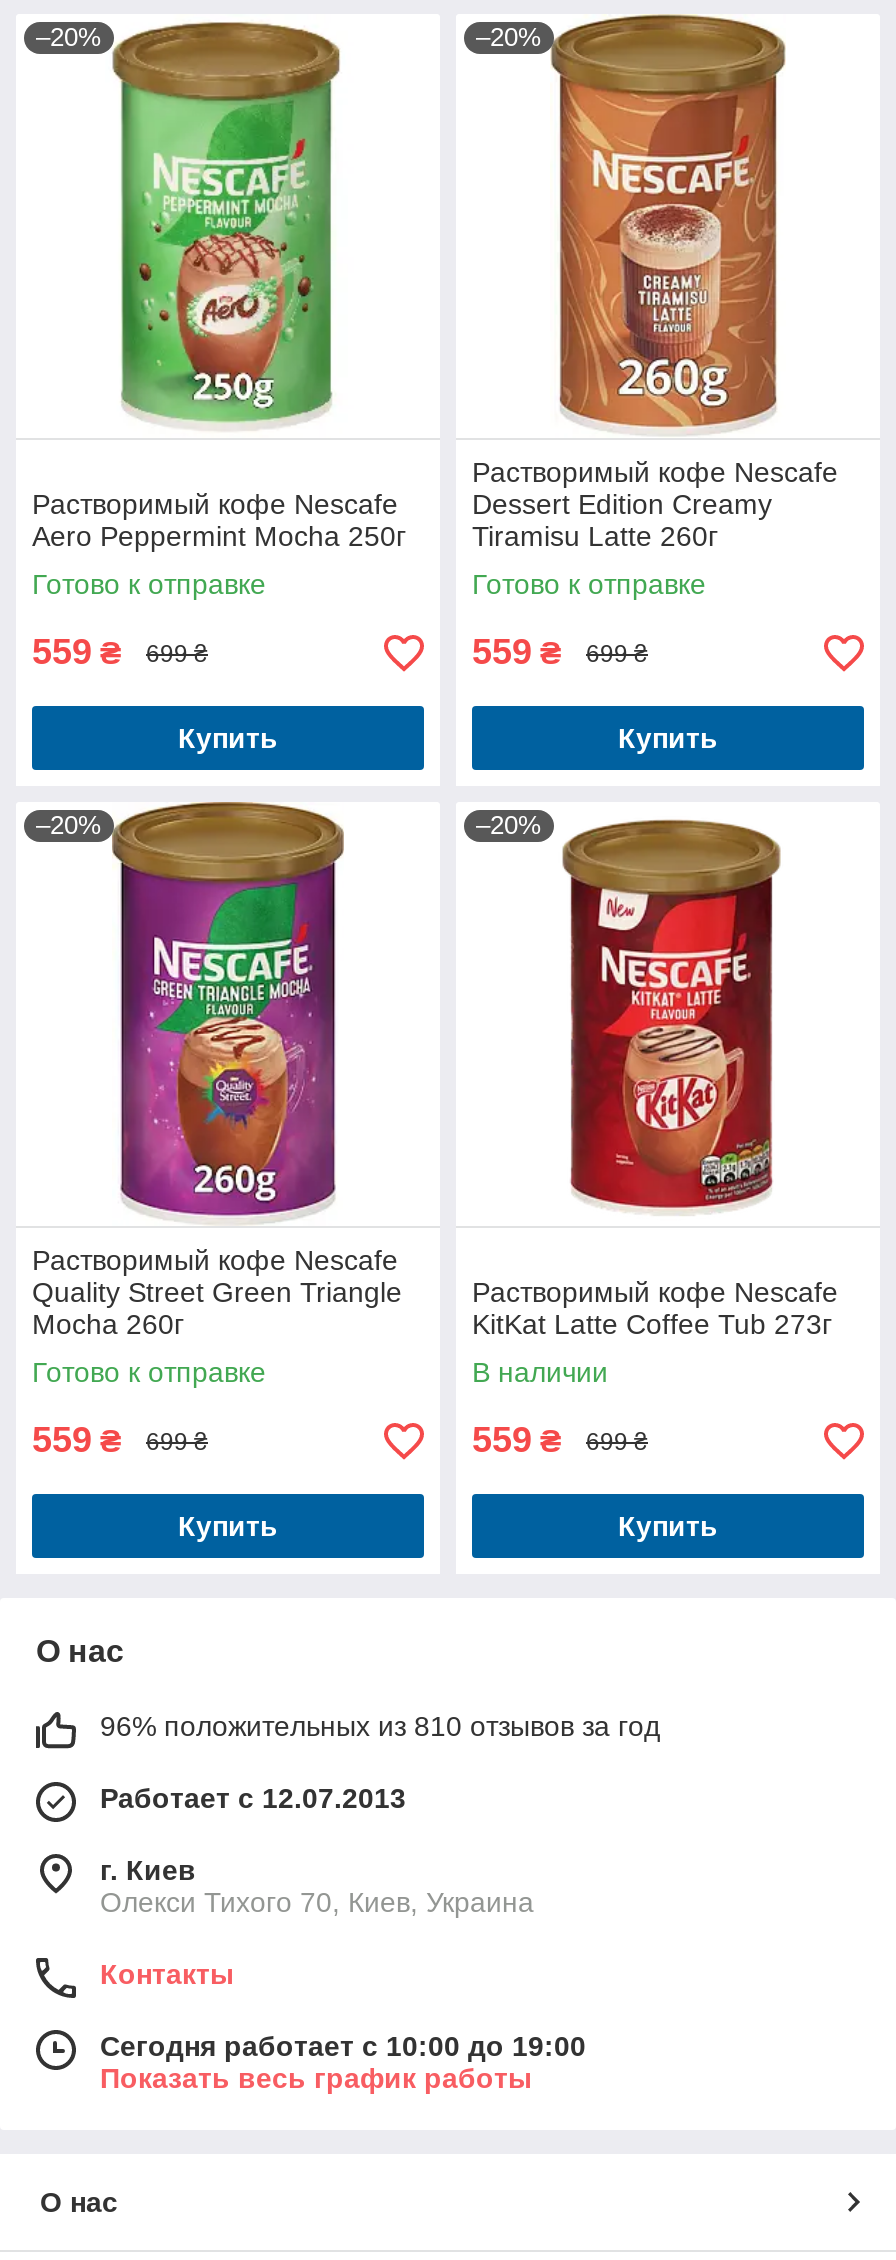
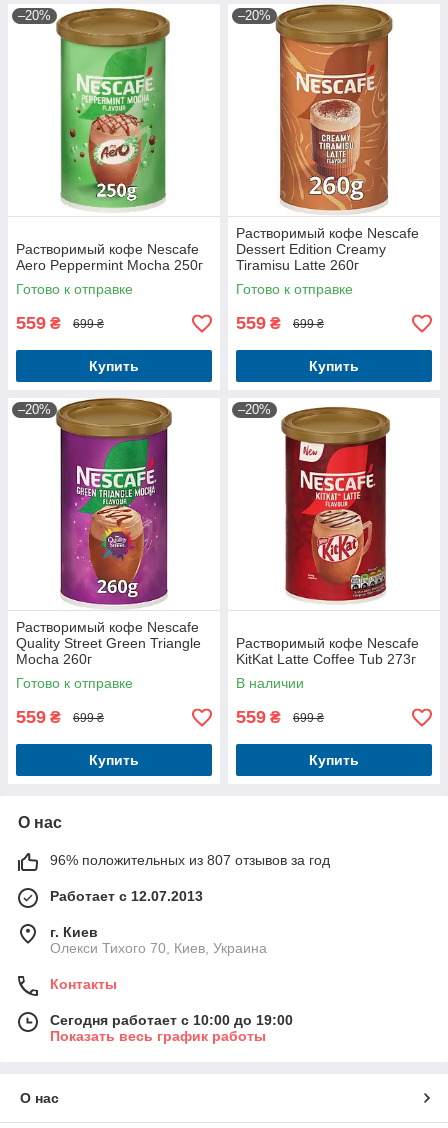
[100,1711,660,1743] 96% положительных из 810 отзывов за год -> [50,852,330,868] 96% положительных из 807 отзывов за год

